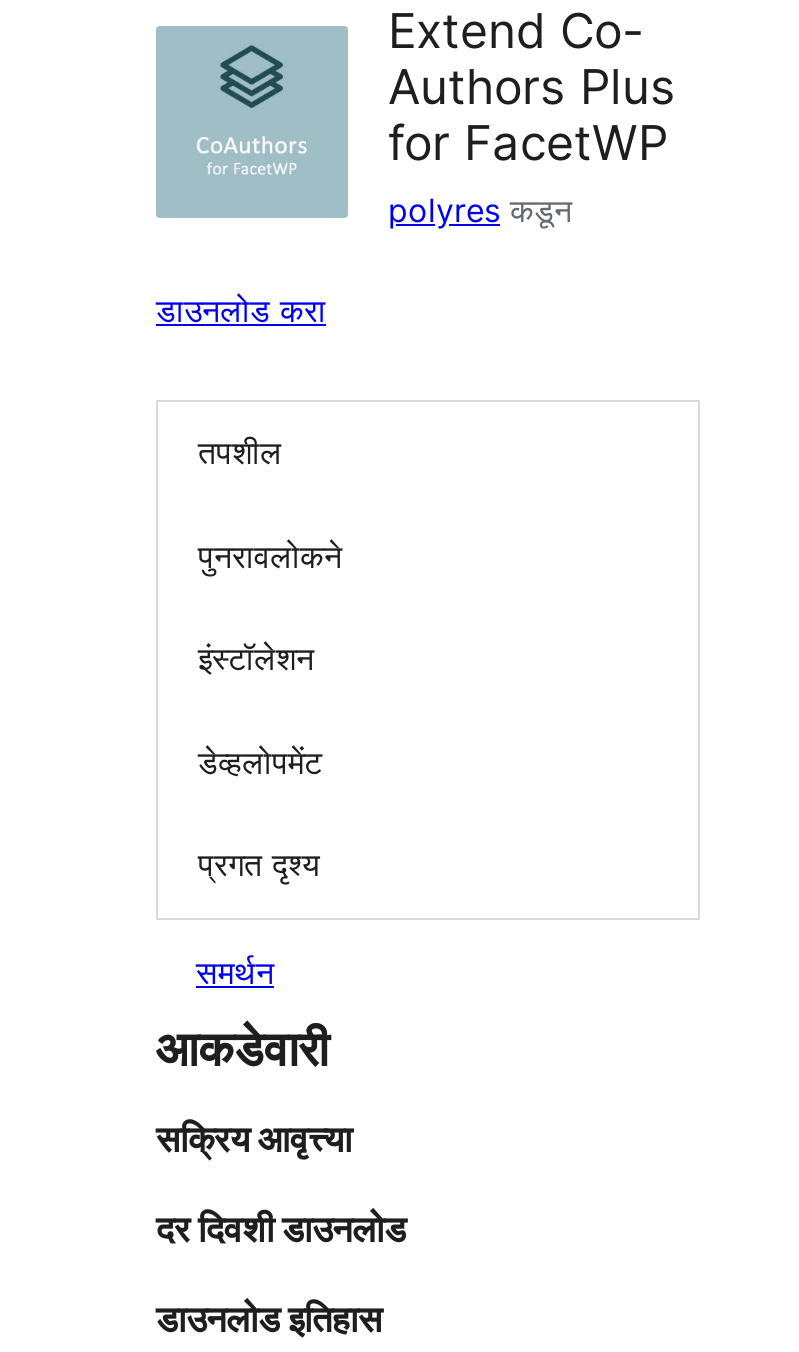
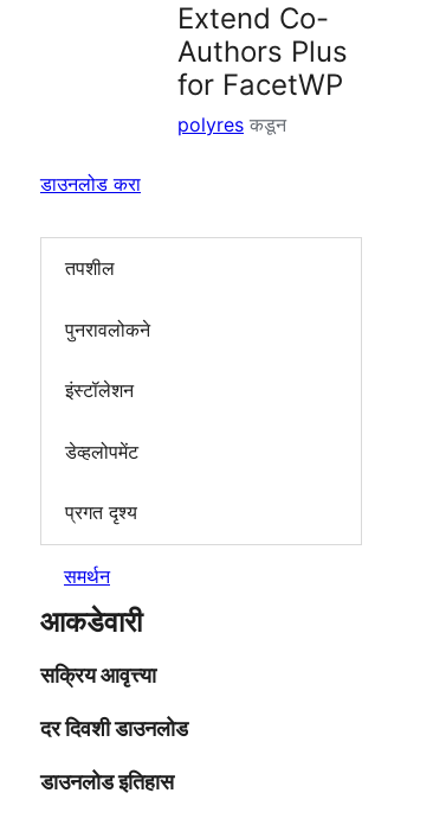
[154,24,350,220] [image] -> none

